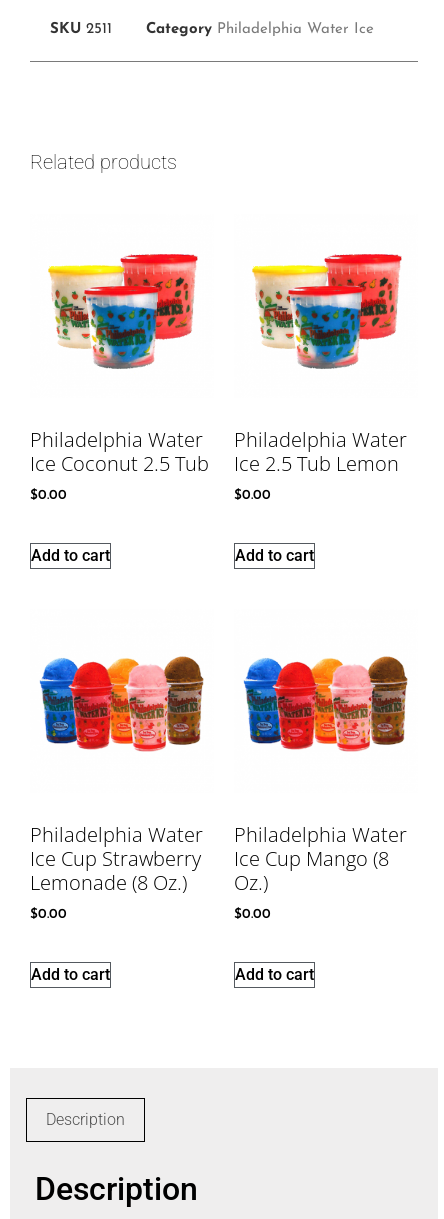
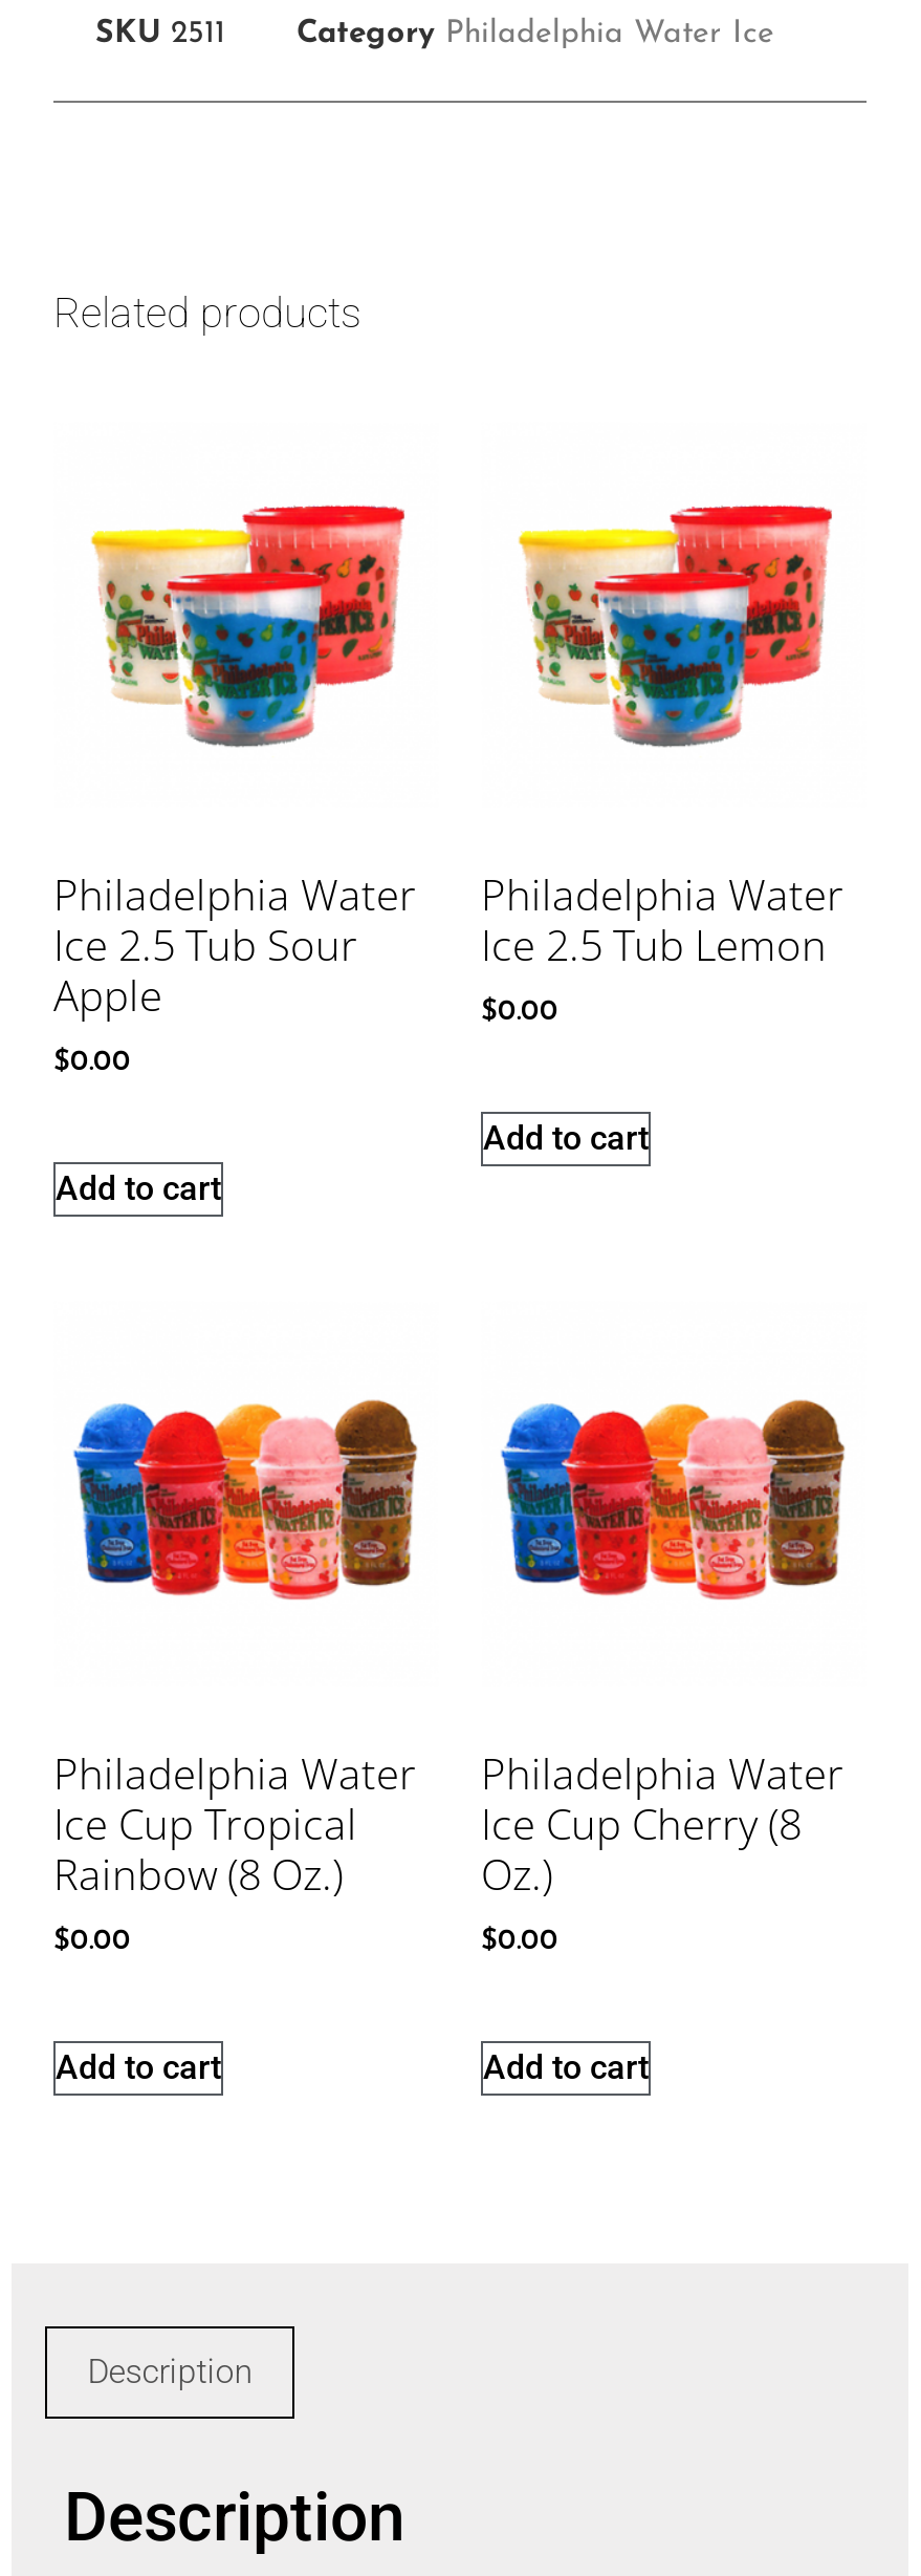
[30,450,209,477] Ice Coconut 2.5 Tub -> [53,918,357,1025] Ice 2.5 Tub Sour | Apple
[30,845,201,872] Ice Cup Strawberry -> [53,1796,357,1853] Ice Cup Tropical
[234,845,389,872] Ice Cup Mango (8 -> [481,1796,802,1853] Ice Cup Cherry (8
[30,869,187,896] Lemonade (8 Oz.) -> [53,1846,343,1903] Rainbow (8 Oz.)

